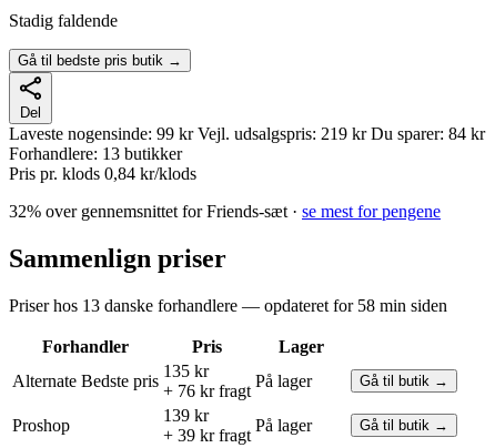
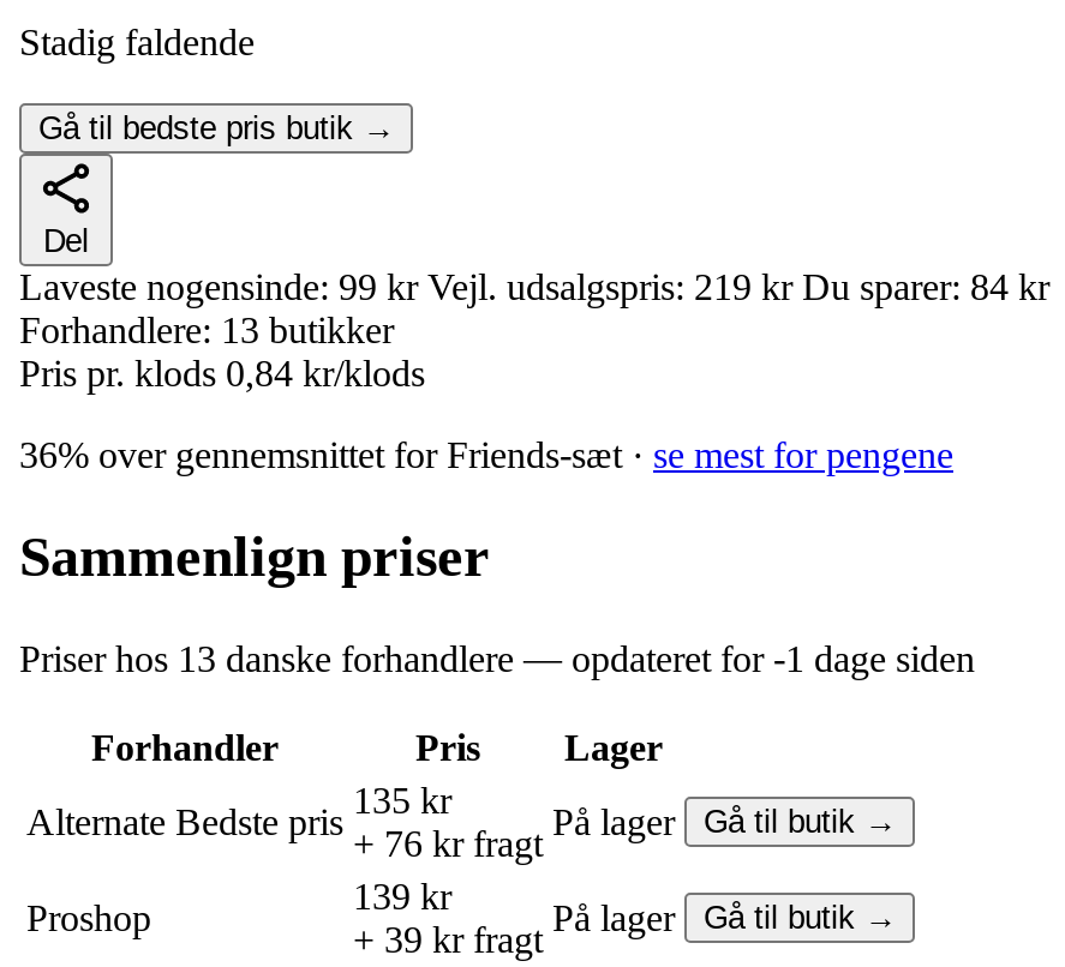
[9,202,441,221] 32% over gennemsnittet for Friends-sæt · se mest for pengene -> [19,434,953,475] 36% over gennemsnittet for Friends-sæt · se mest for pengene
[9,296,447,315] Priser hos 13 danske forhandlere — opdateret for 58 min siden -> [19,638,975,678] Priser hos 13 danske forhandlere — opdateret for -1 dage siden

